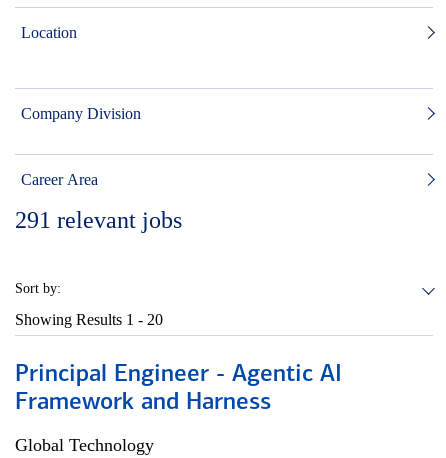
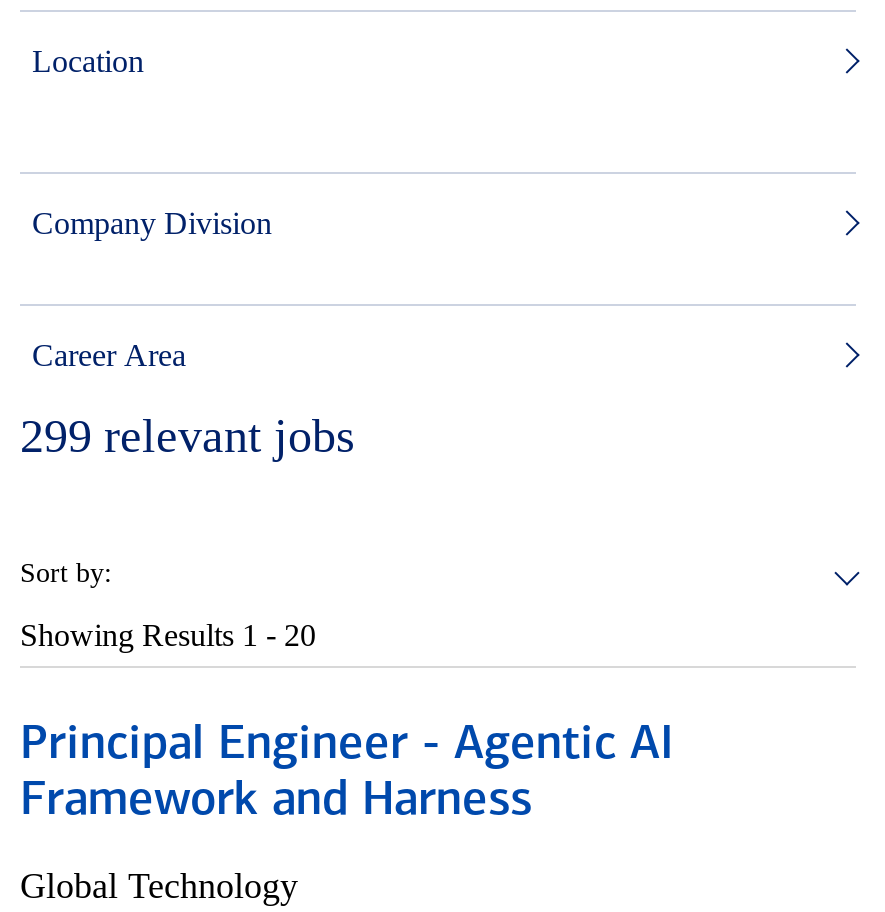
[15,207,182,233] 291 relevant jobs -> [20,410,354,462] 299 relevant jobs

